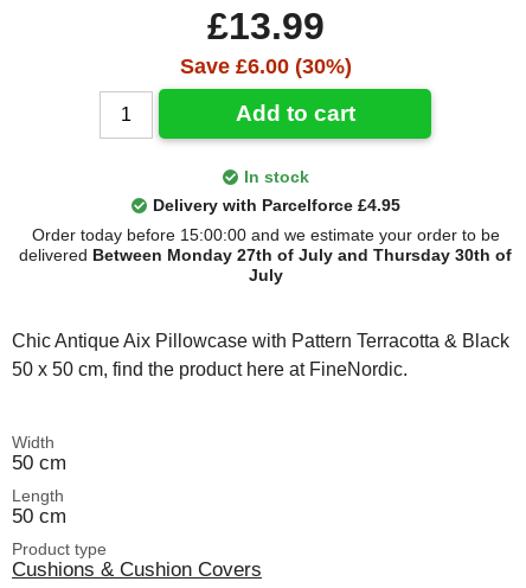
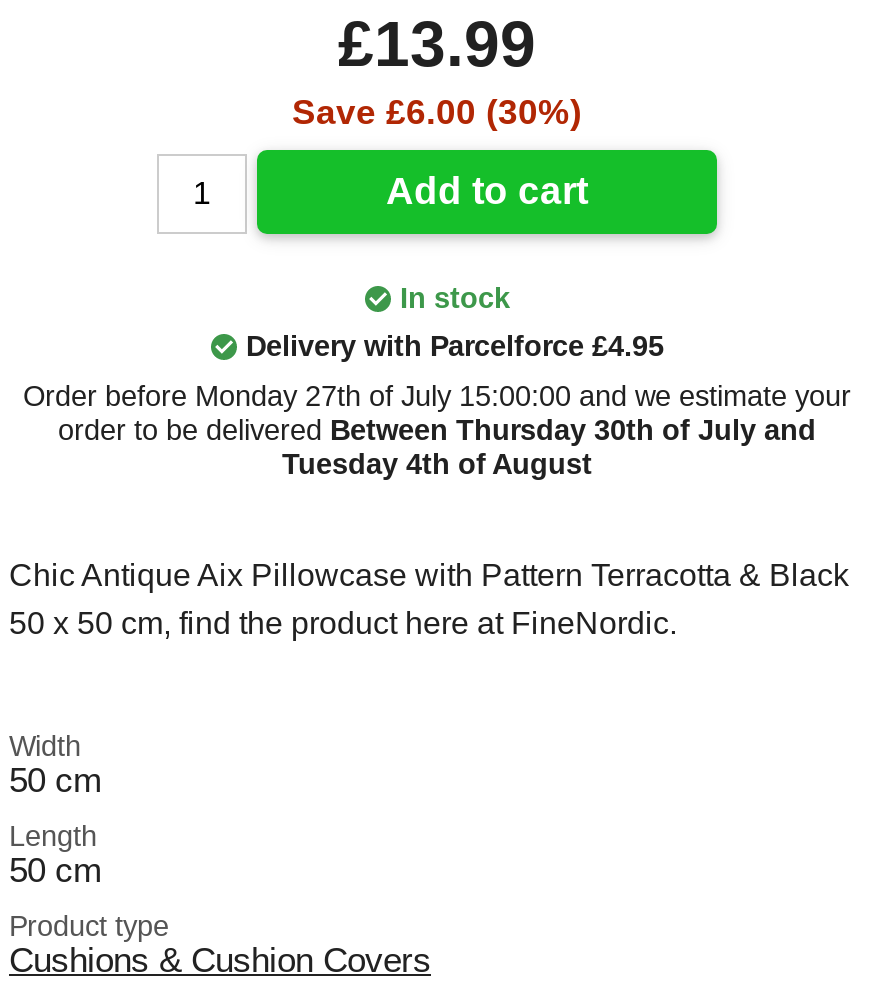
[19,225,512,285] Order today before 15:00:00 and we estimate your order to be | delivered Between Monday 27th of July and Thursday 30th of | July -> [23,380,851,480] Order before Monday 27th of July 15:00:00 and we estimate your | order to be delivered Between Thursday 30th of July and | Tuesday 4th of August

